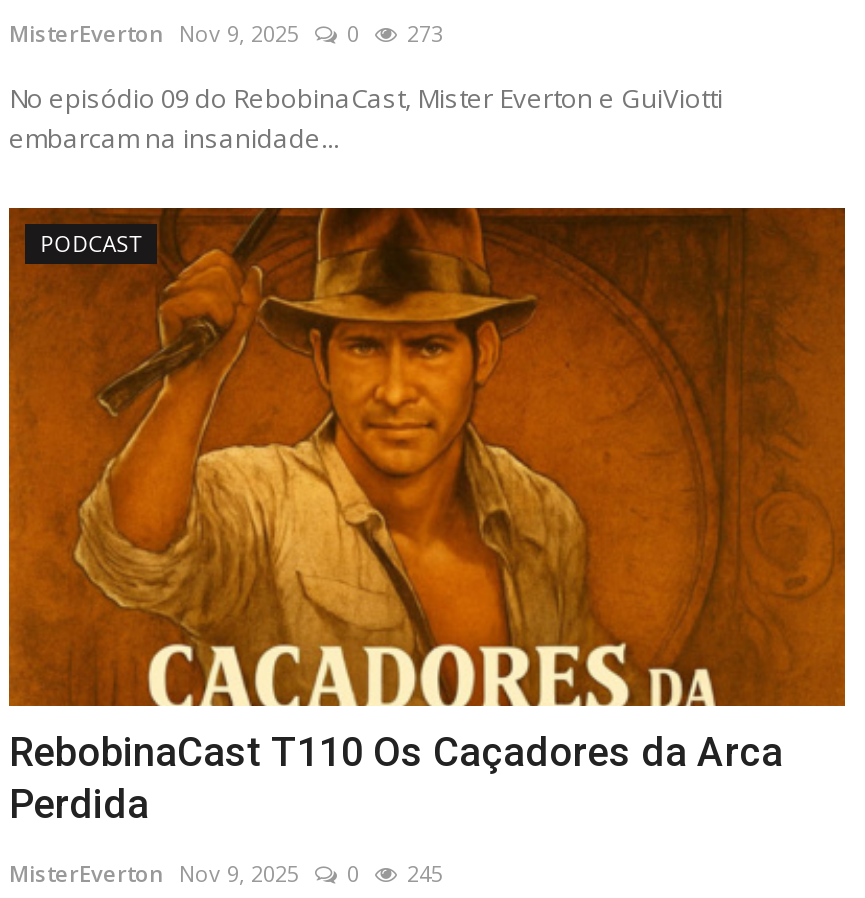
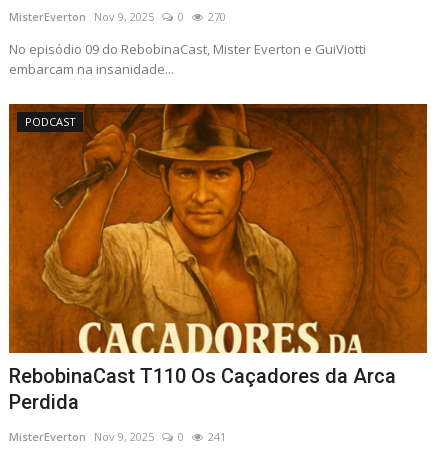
[9,18,443,48] MisterEverton Nov 9, 2025 0 273 -> [9,9,226,24] MisterEverton Nov 9, 2025 0 270
[9,857,443,887] MisterEverton Nov 9, 2025 0 245 -> [9,428,226,443] MisterEverton Nov 9, 2025 0 241

